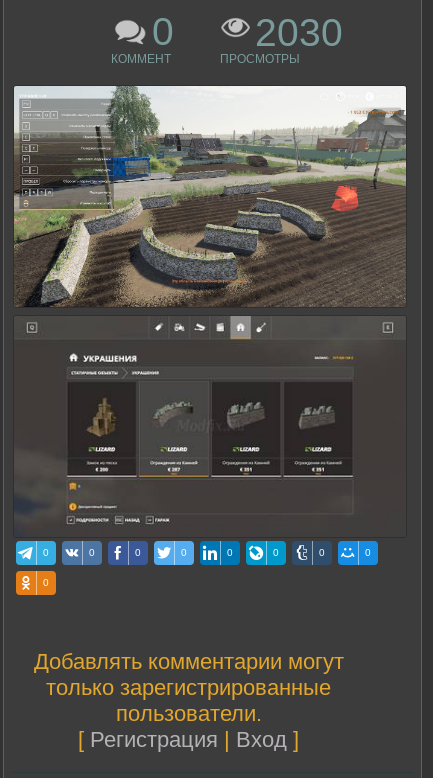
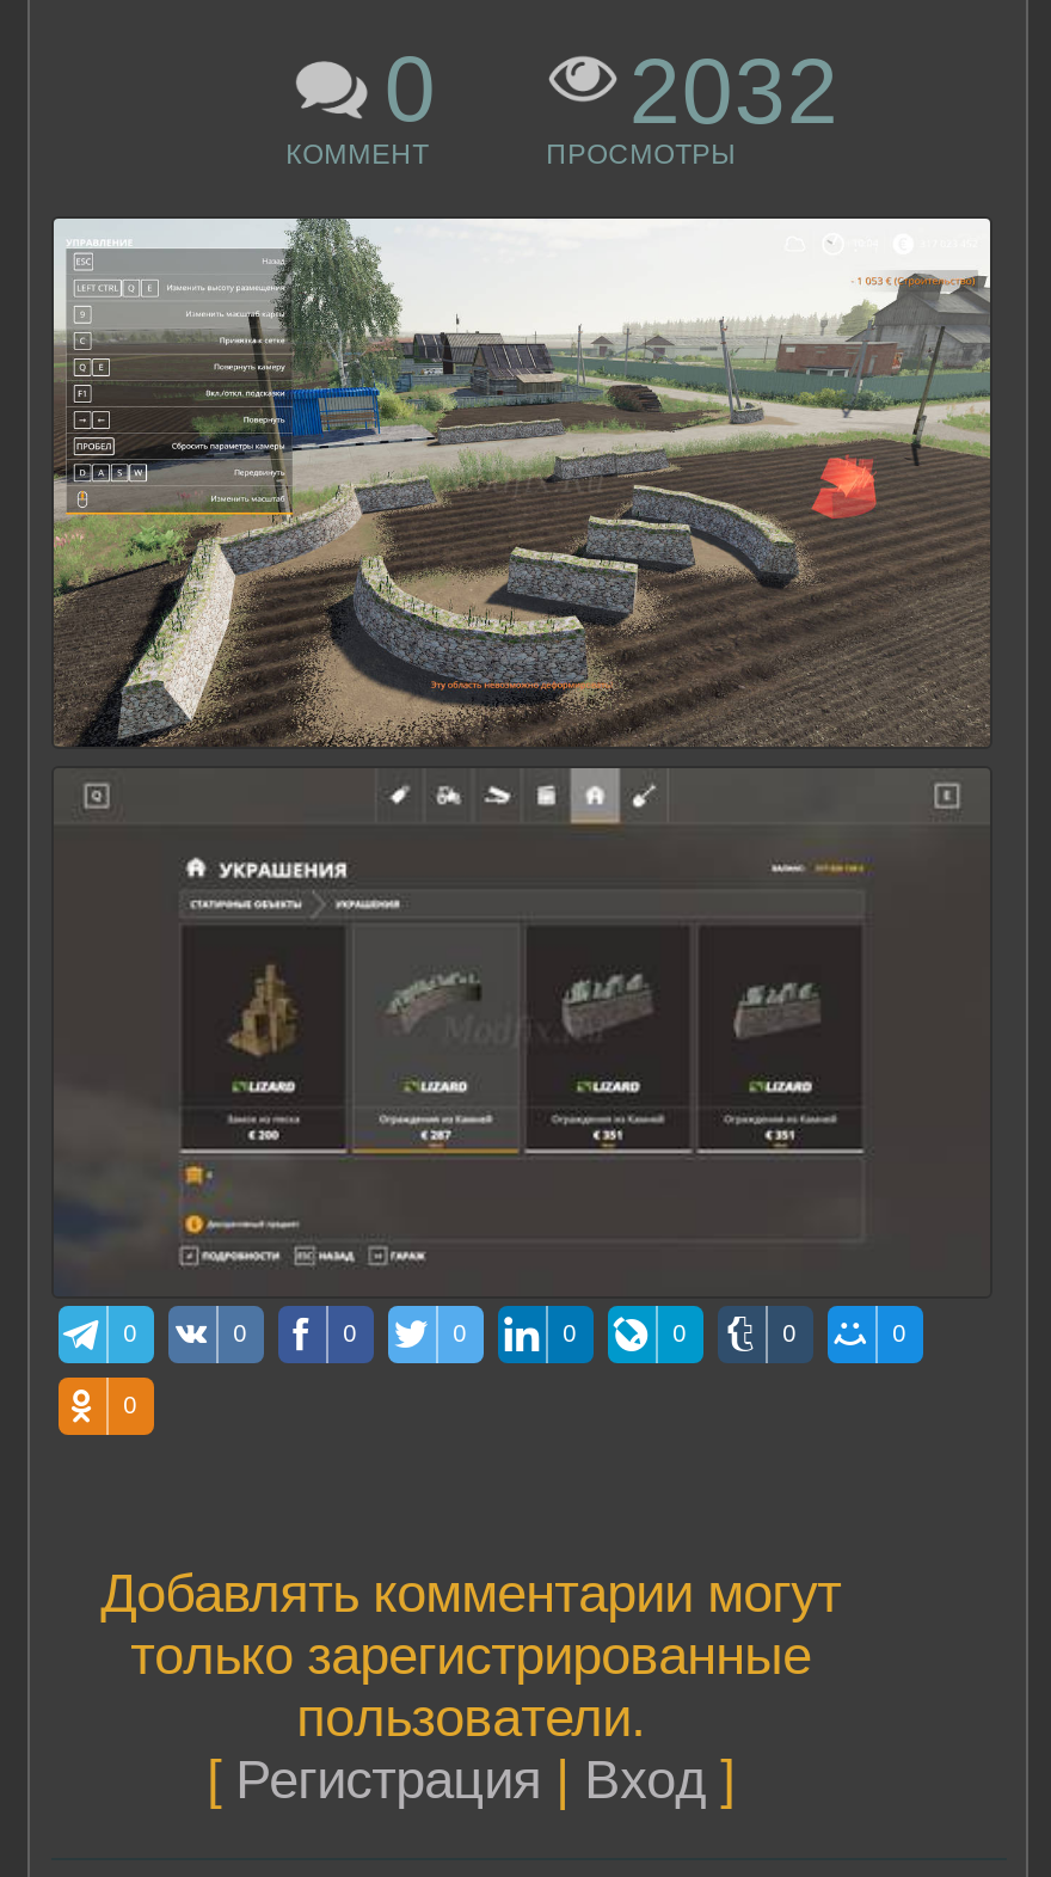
[152,10,343,53] 0 2030 -> [384,38,839,141] 0 2032

